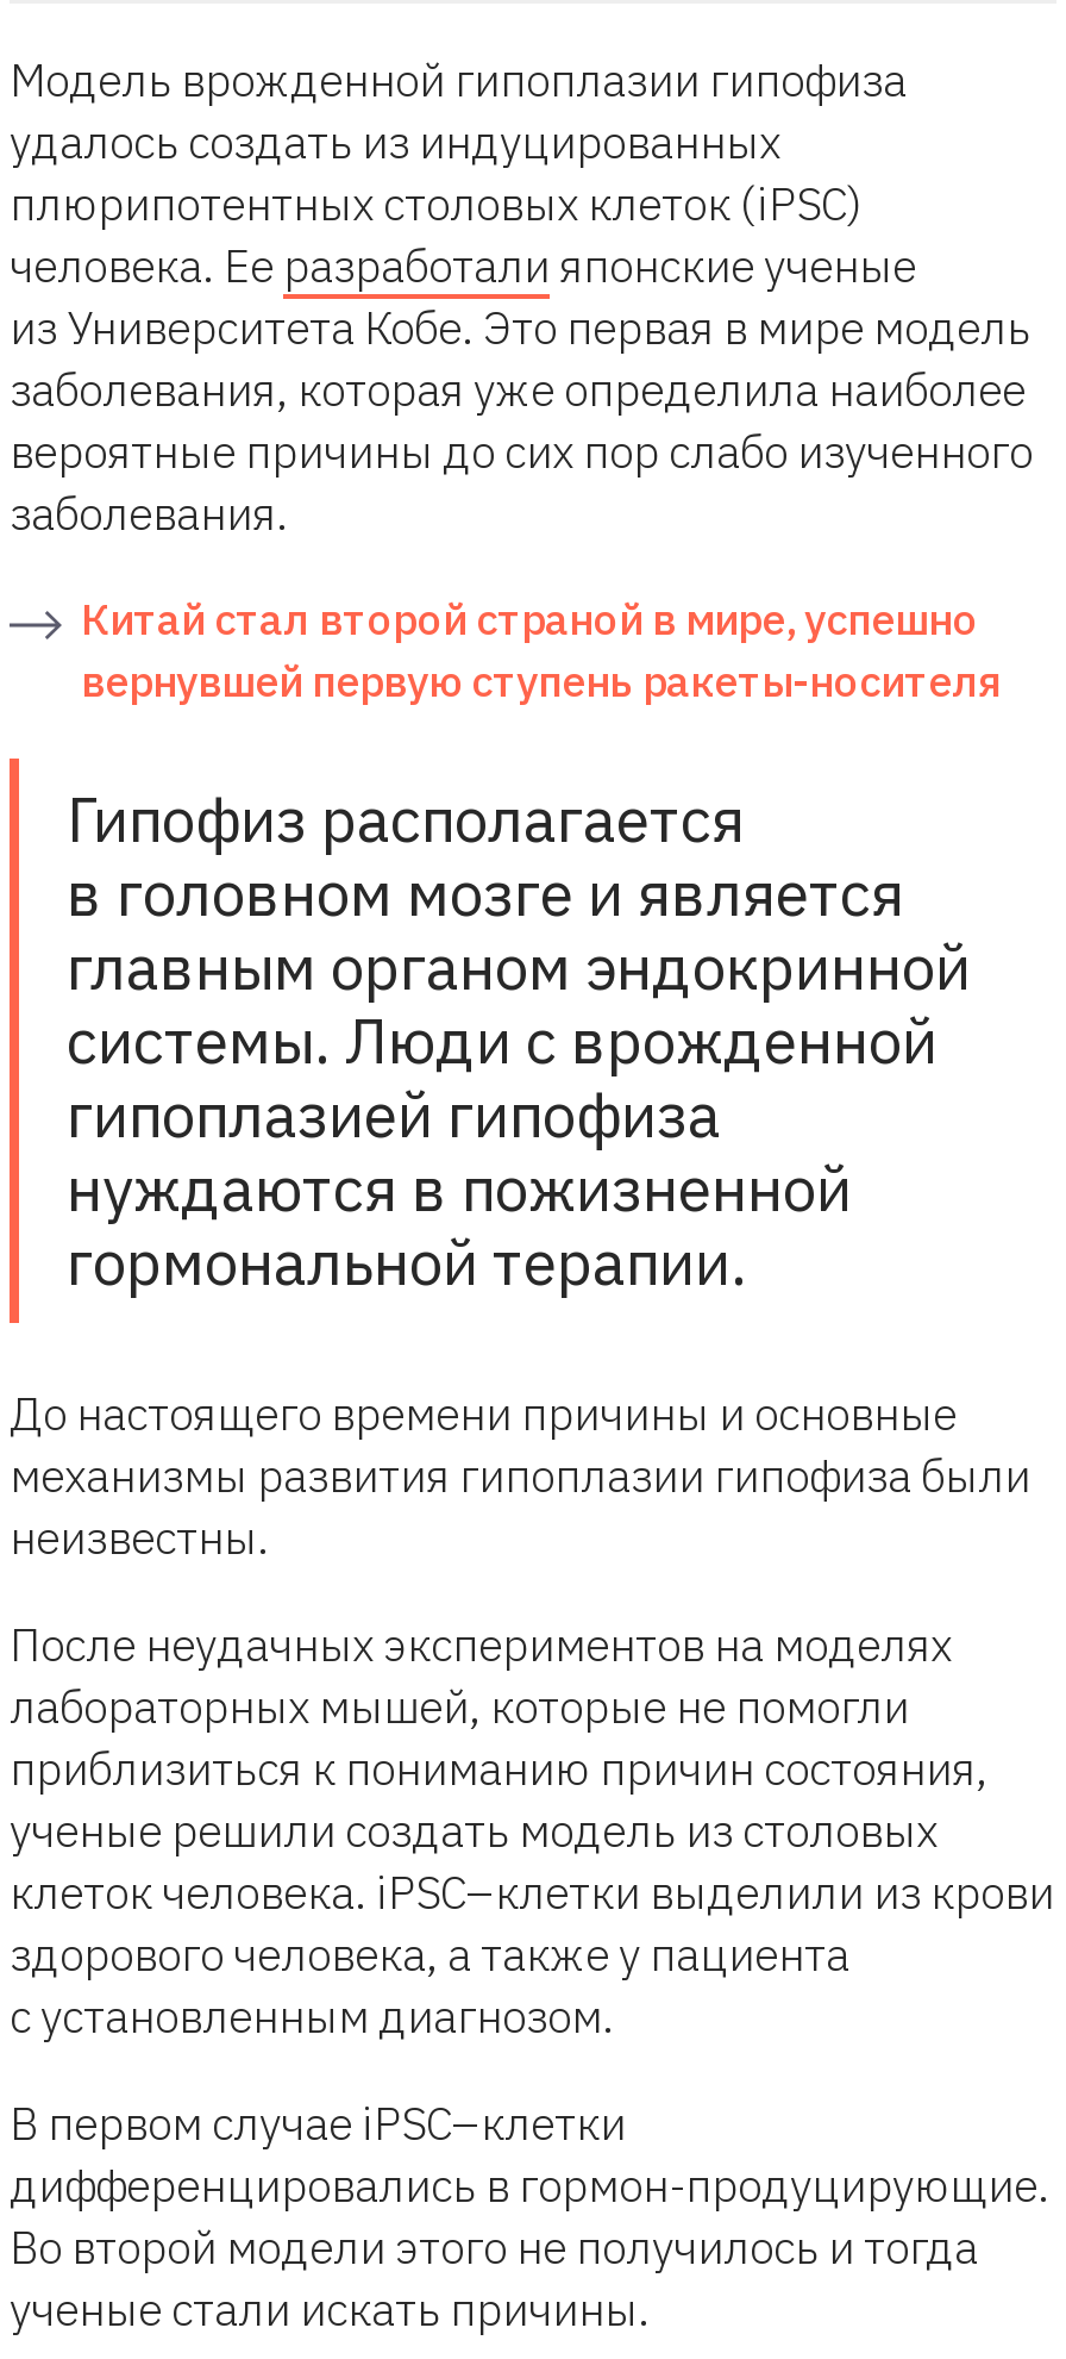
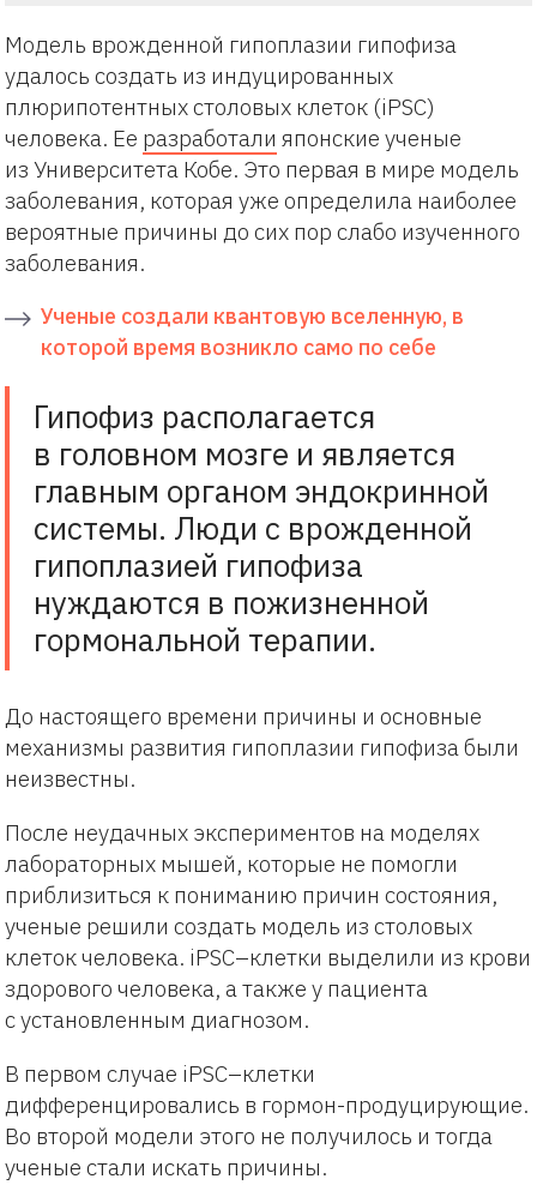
[81,593,1002,709] Китай стал второй страной в мире, успешно | вернувшей первую ступень ракеты-носителя -> [41,303,464,361] Ученые создали квантовую вселенную, в | которой время возникло само по себе

